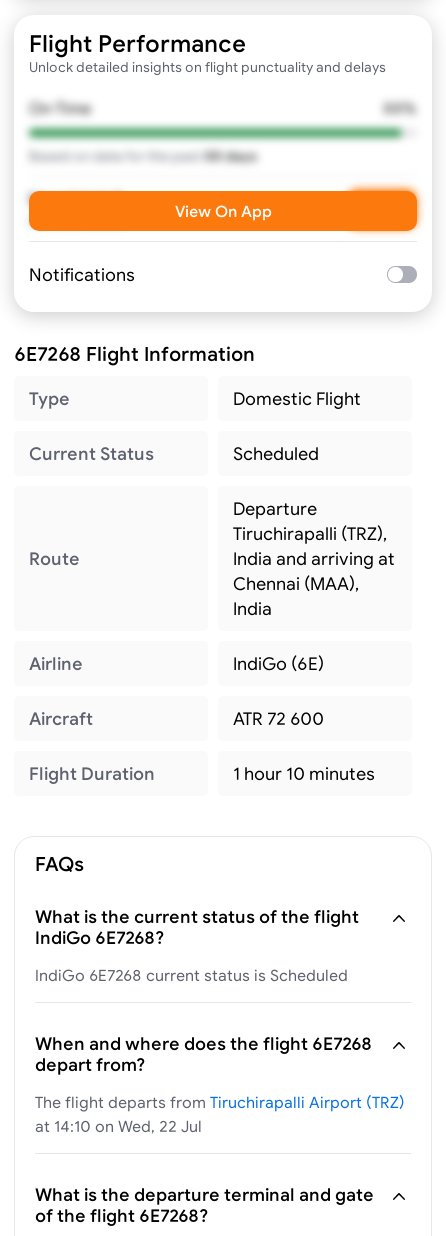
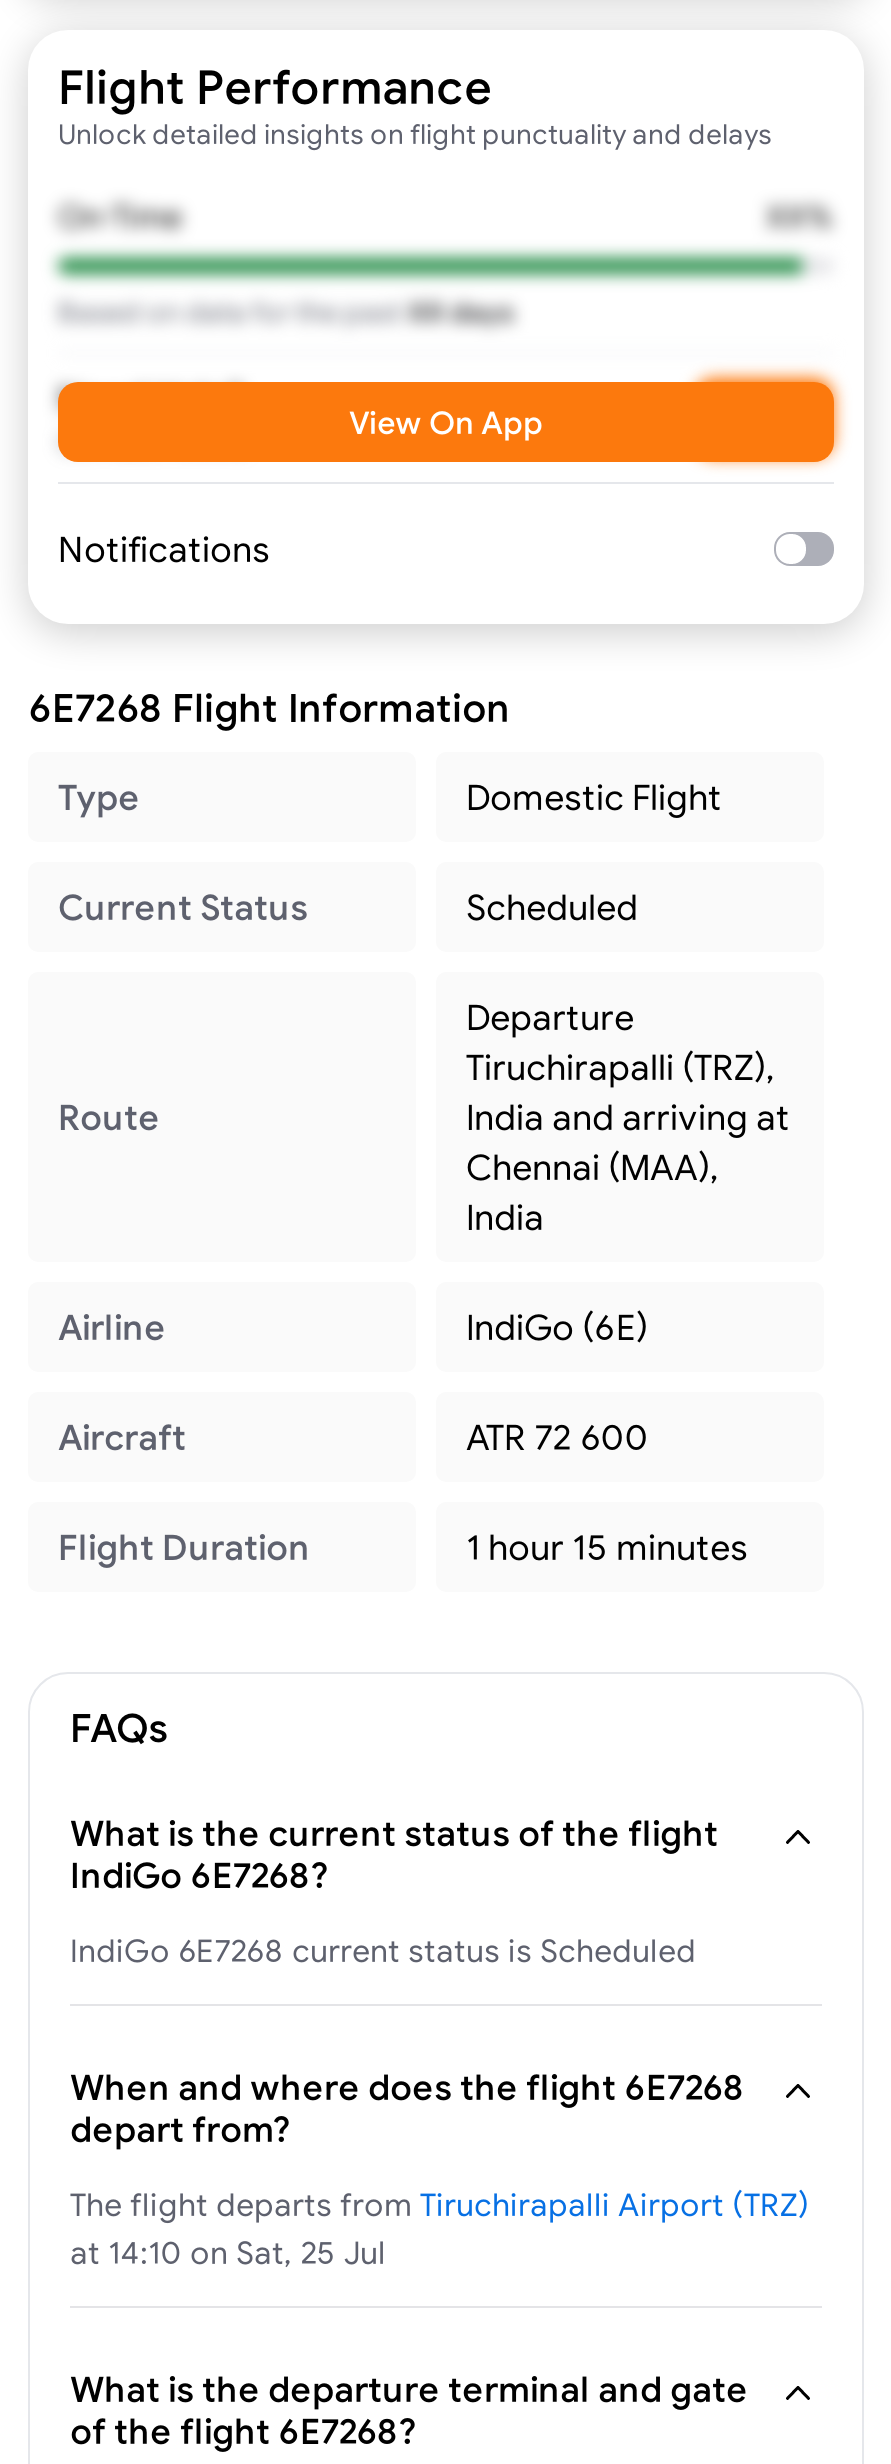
[233,763,375,784] 1 hour 10 minutes -> [466,1526,748,1568] 1 hour 15 minutes
[35,1117,202,1135] at 14:10 on Wed, 22 Jul -> [70,2234,386,2270] at 14:10 on Sat, 25 Jul

